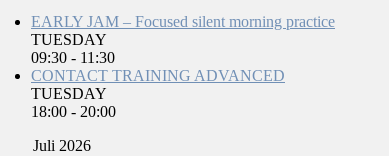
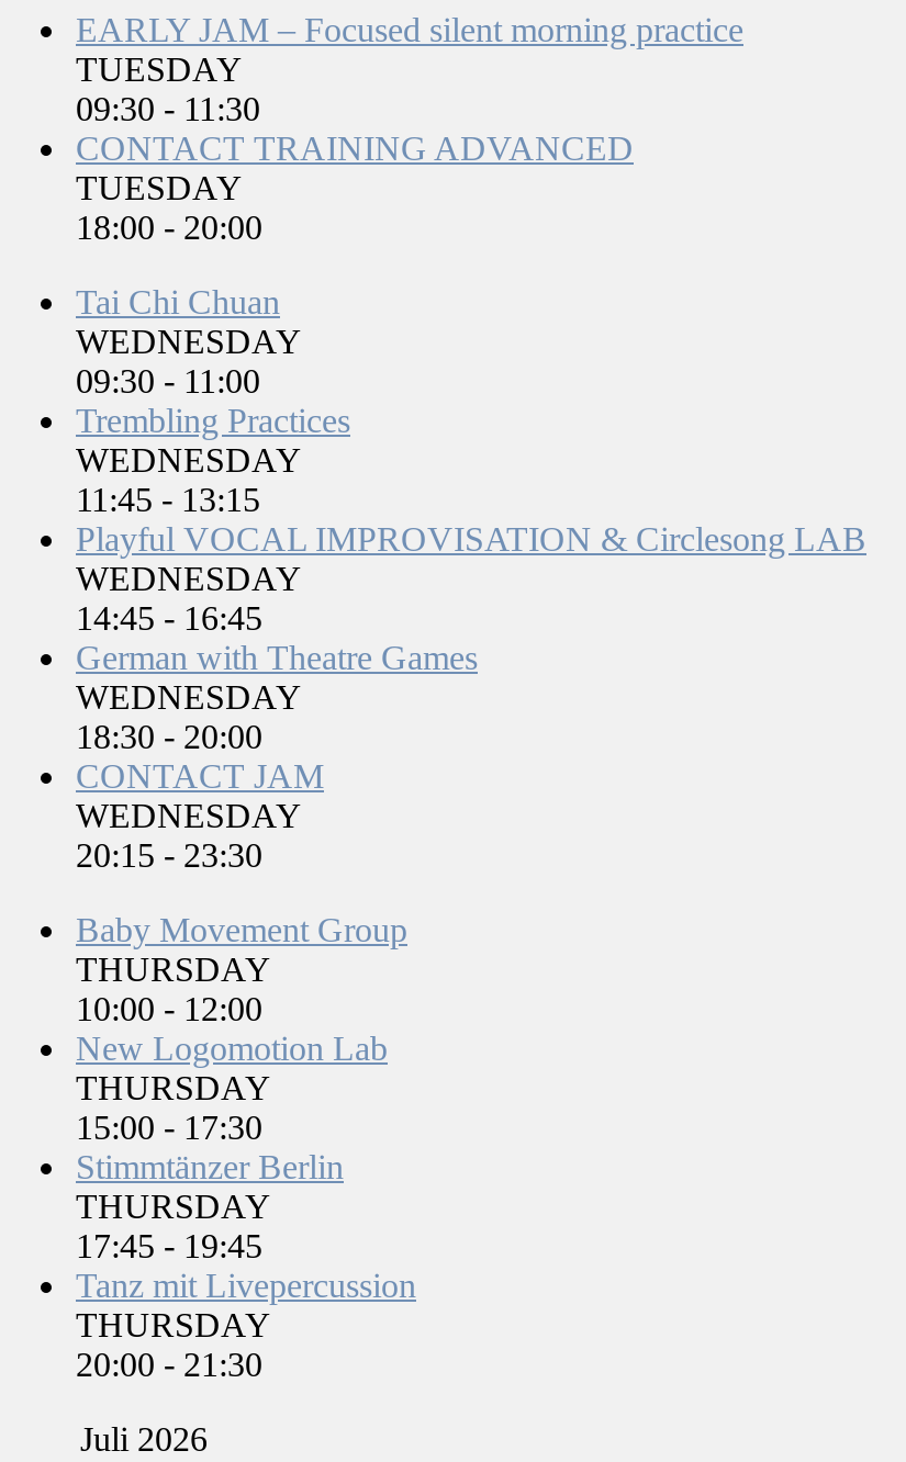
none -> [76,282,866,1382] Tai Chi Chuan | WEDNESDAY | 09:30 - 11:00 | Trembling Practices | WEDNESDAY | 11:45 - 13:15 | Playful VOCAL IMPROVISATION & Circlesong LAB | WEDNESDAY | 14:45 - 16:45 | German with Theatre Games | WEDNESDAY | 18:30 - 20:00 | CONTACT JAM | WEDNESDAY | 20:15 - 23:30 | Baby Movement Group | THURSDAY | 10:00 - 12:00 | New Logomotion Lab | THURSDAY | 15:00 - 17:30 | Stimmtänzer Berlin | THURSDAY | 17:45 - 19:45 | Tanz mit Livepercussion | THURSDAY | 20:00 - 21:30

